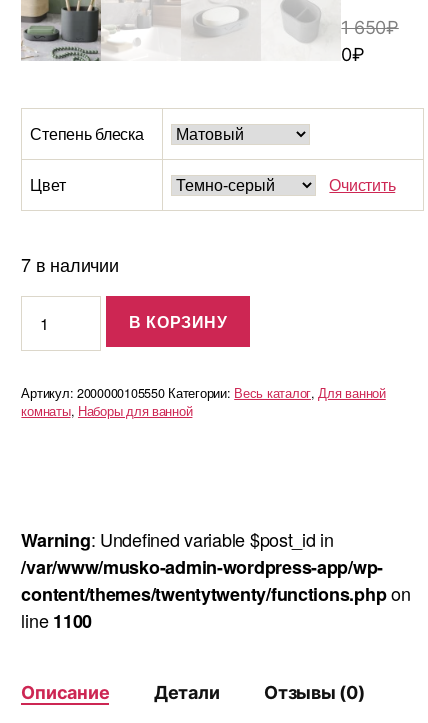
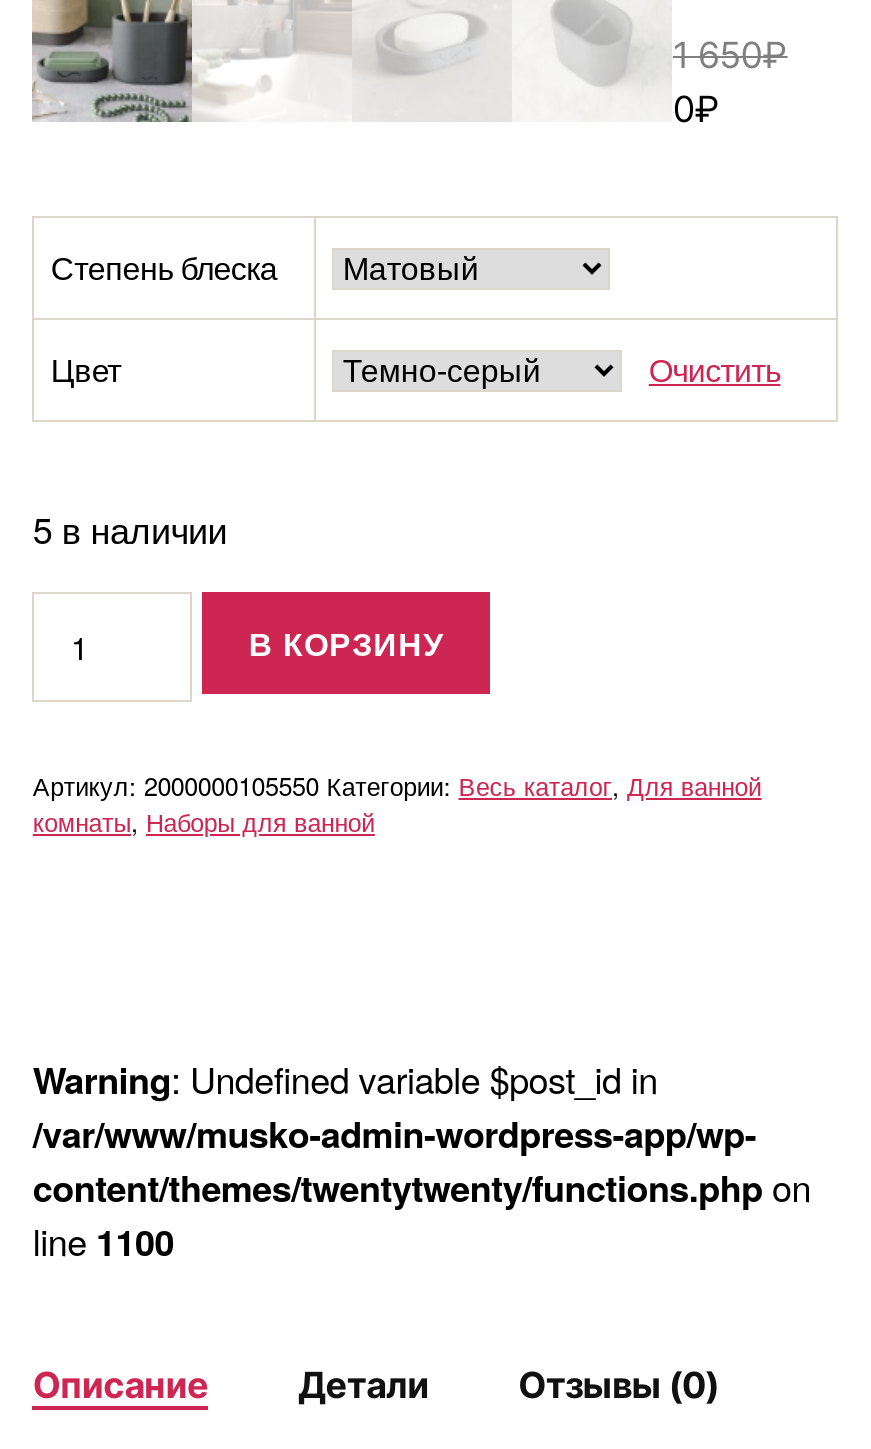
[21,251,118,277] 7 в наличии -> [33,502,227,554] 5 в наличии

